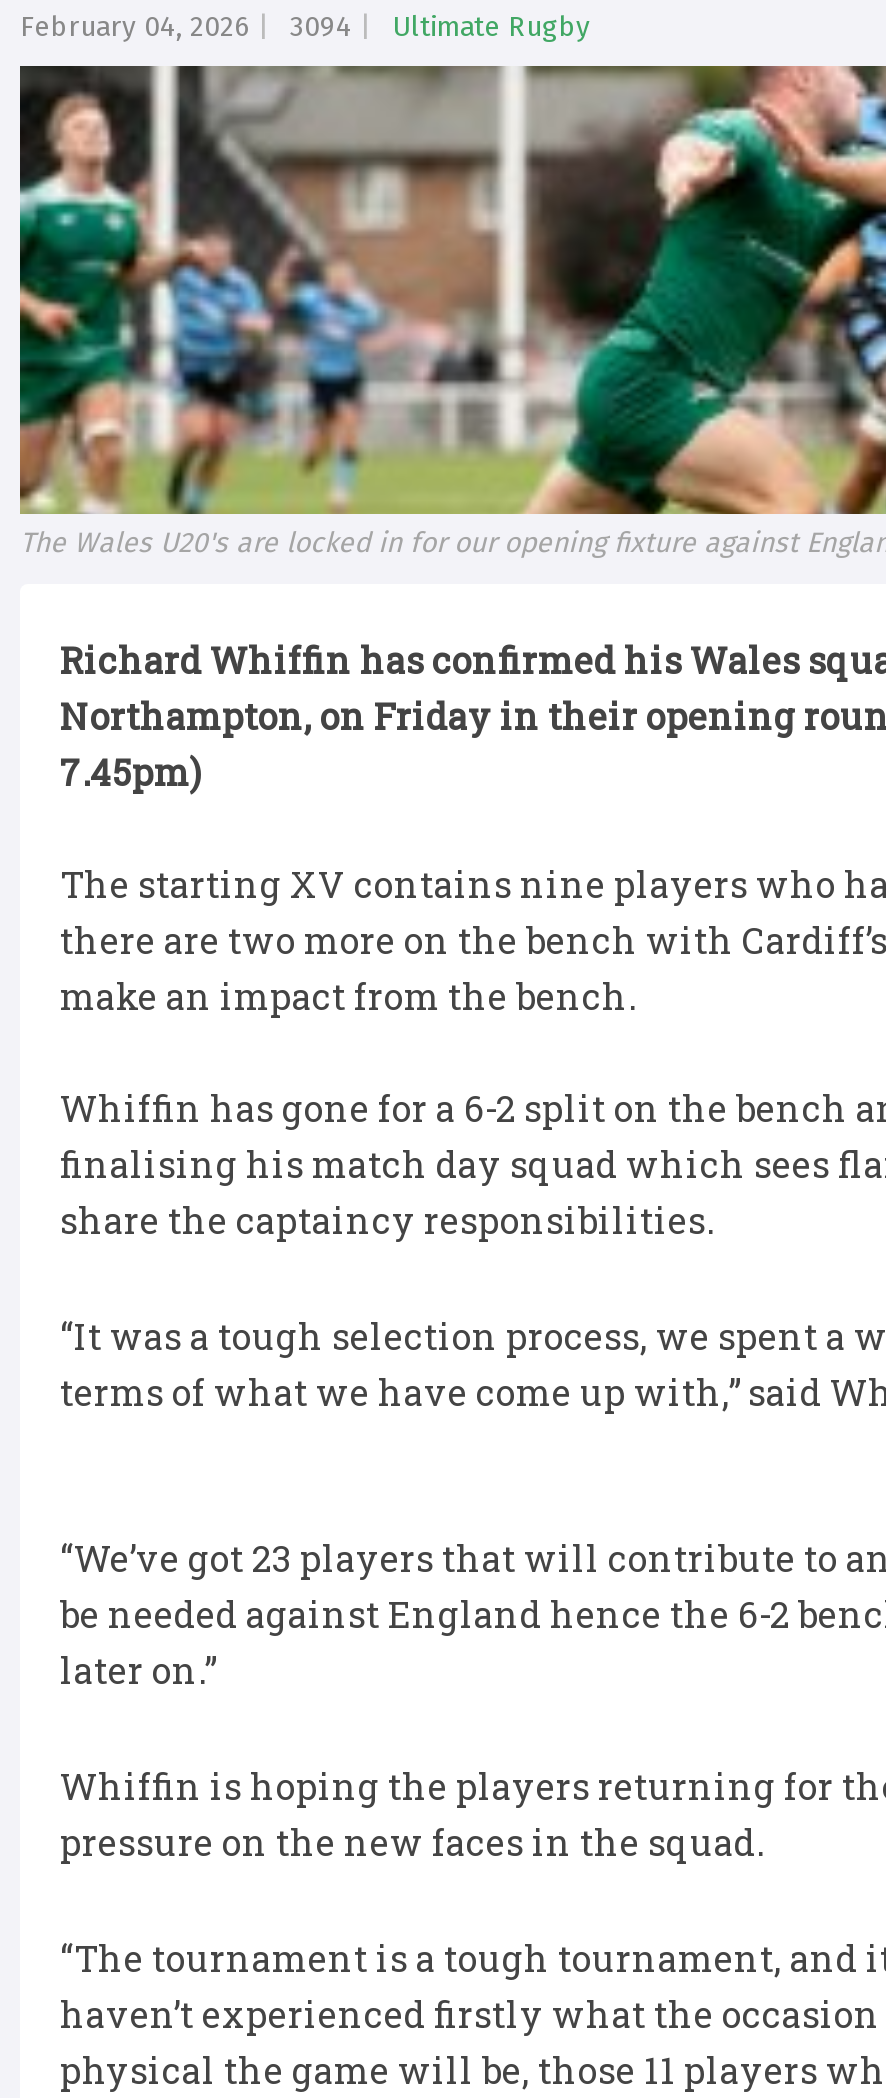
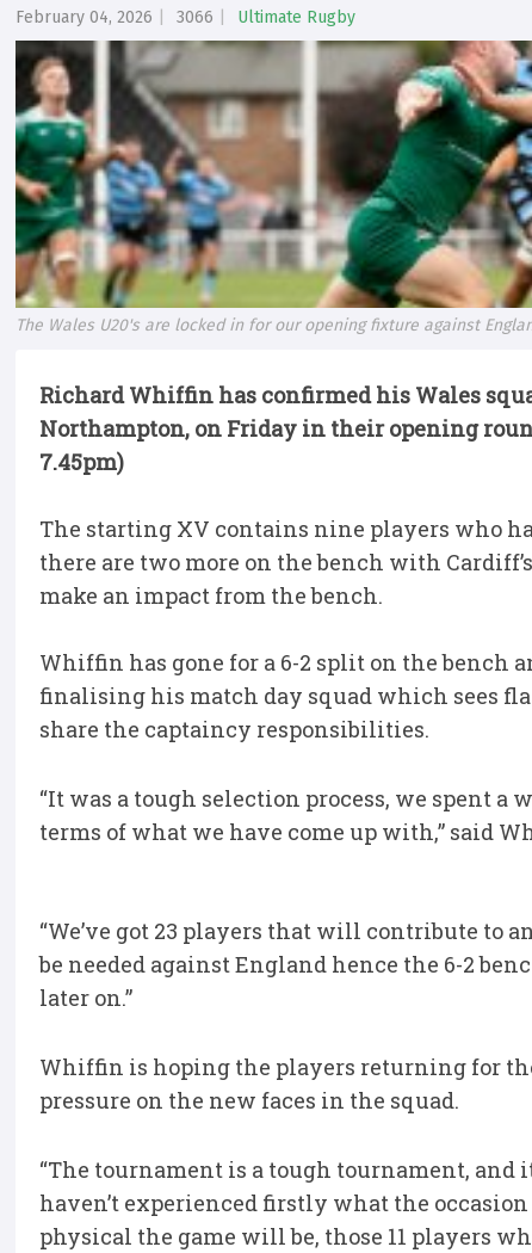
[20,10,590,44] February 04, 2026 3094 Ultimate Rugby -> [16,7,355,27] February 04, 2026 3066 Ultimate Rugby

